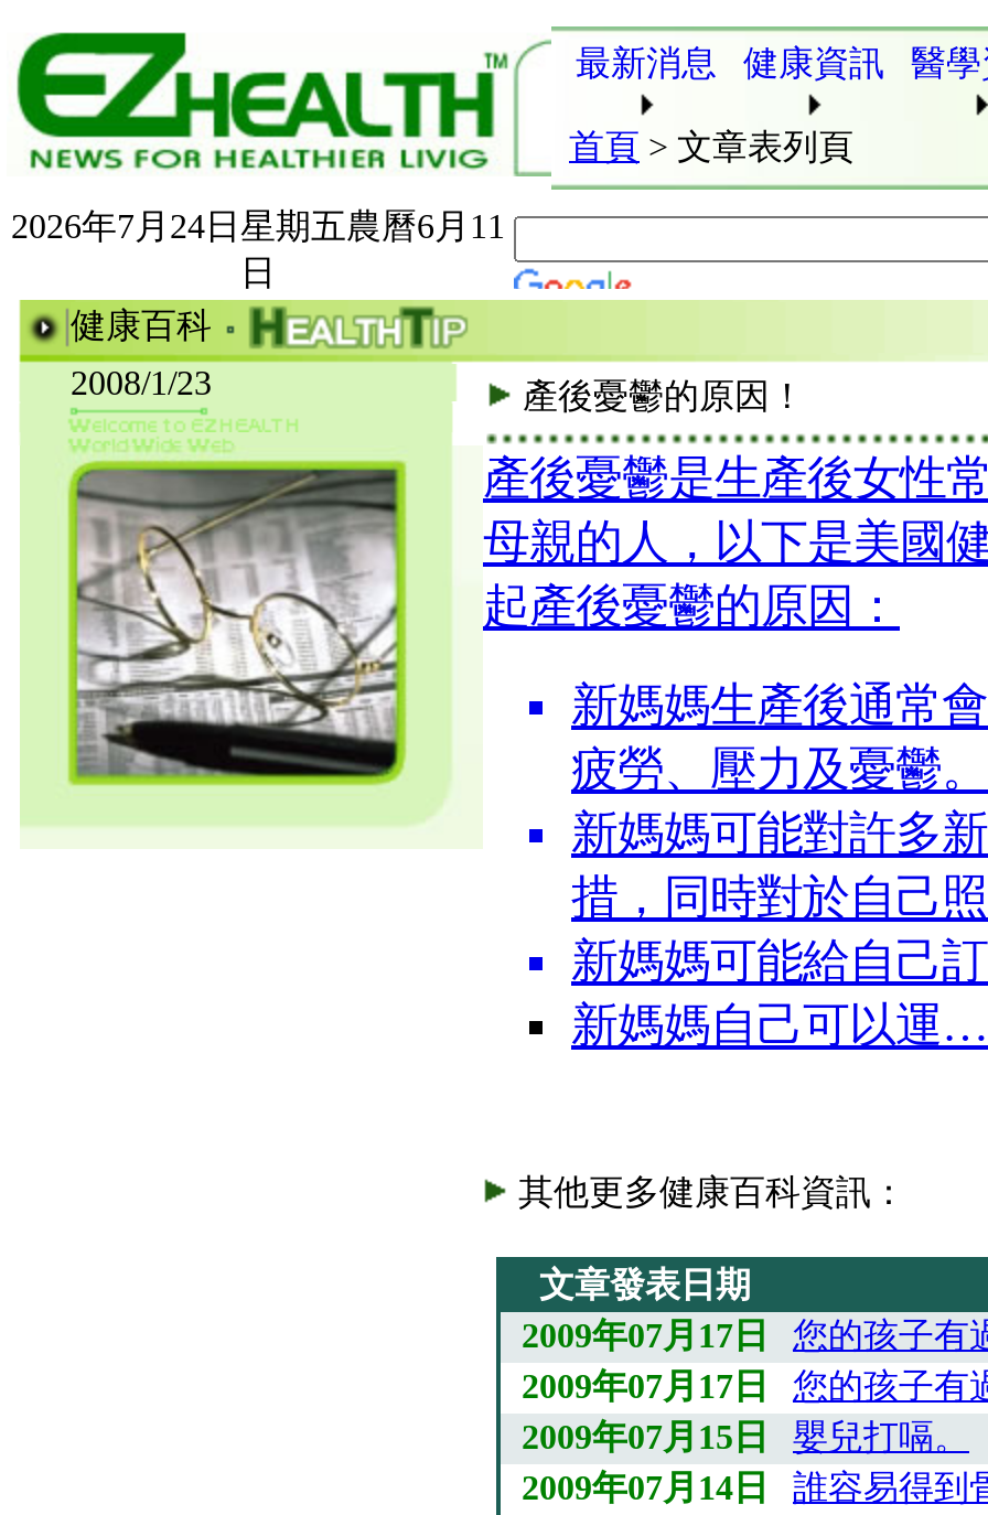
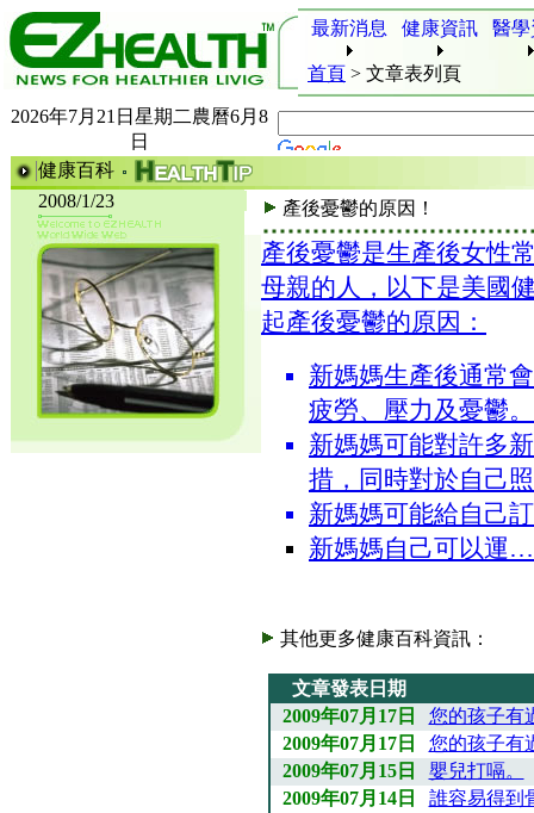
[11,207,505,245] 2026年7月24日星期五農曆6月11 -> [11,106,268,126] 2026年7月21日星期二農曆6月8

